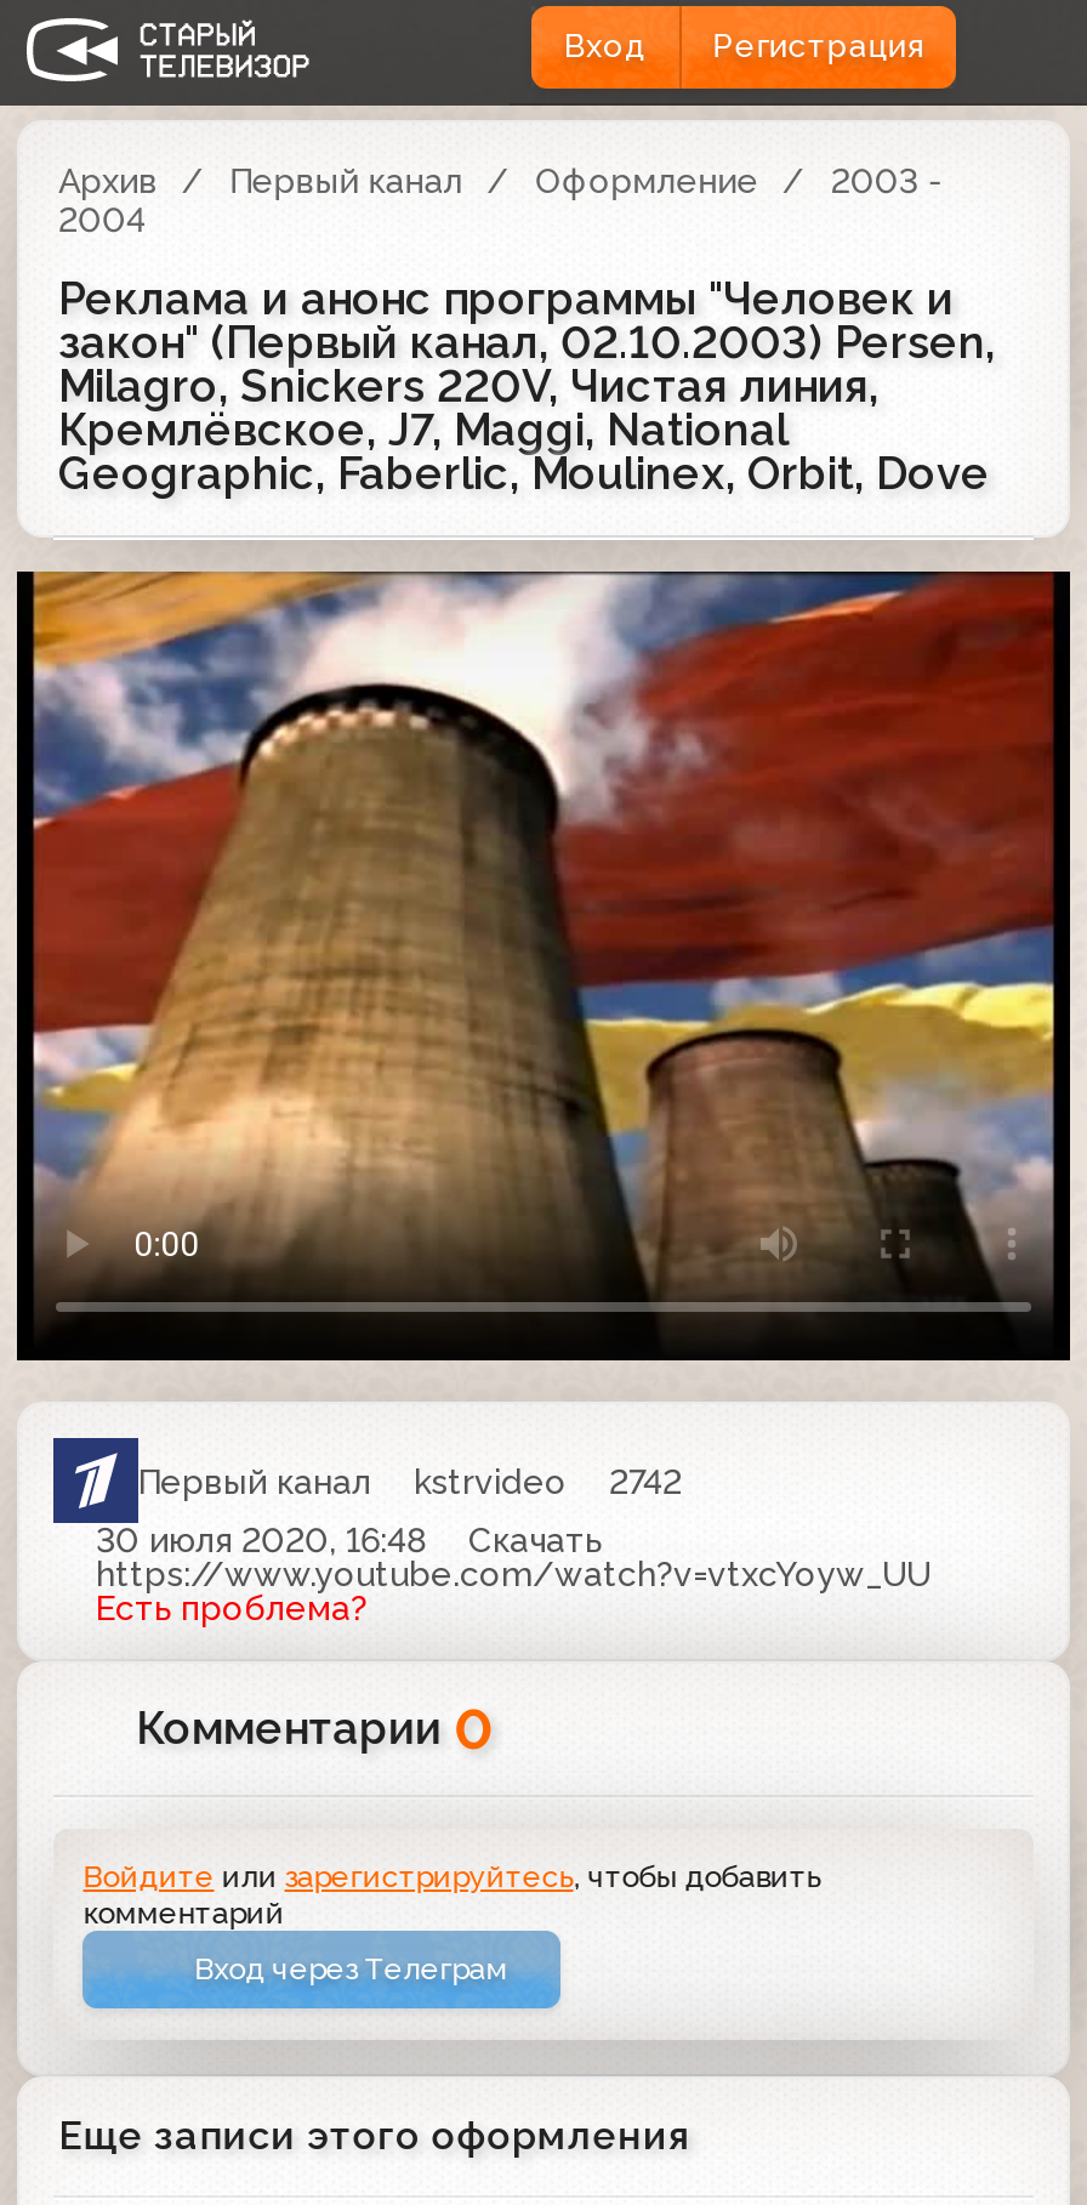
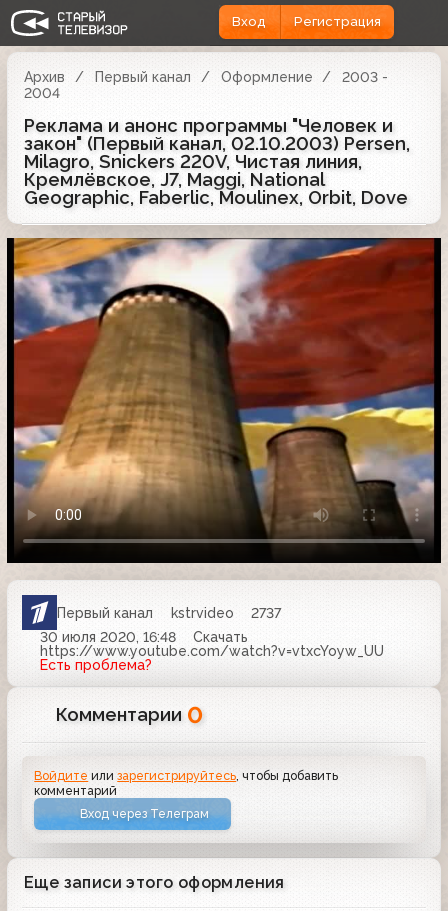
[138,1461,682,1500] Первый канал kstrvideo 2742 -> [57,604,281,620] Первый канал kstrvideo 2737

